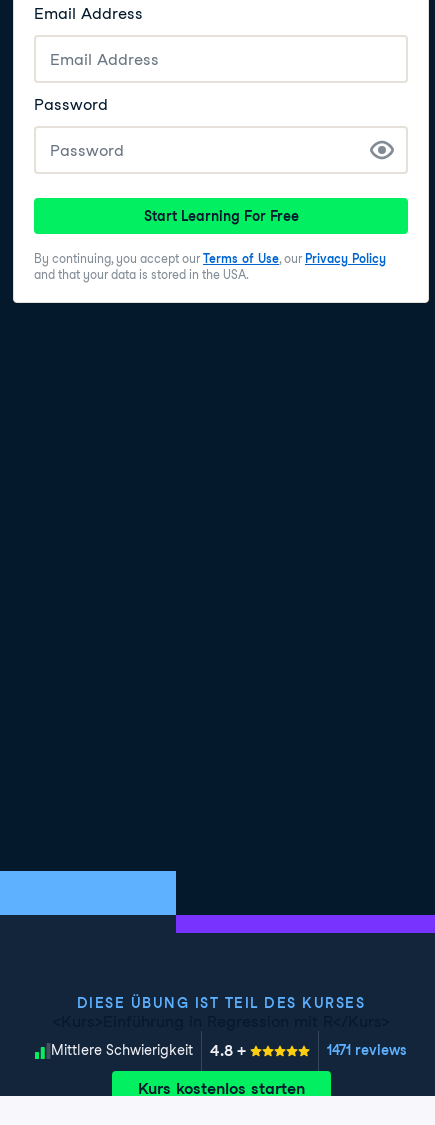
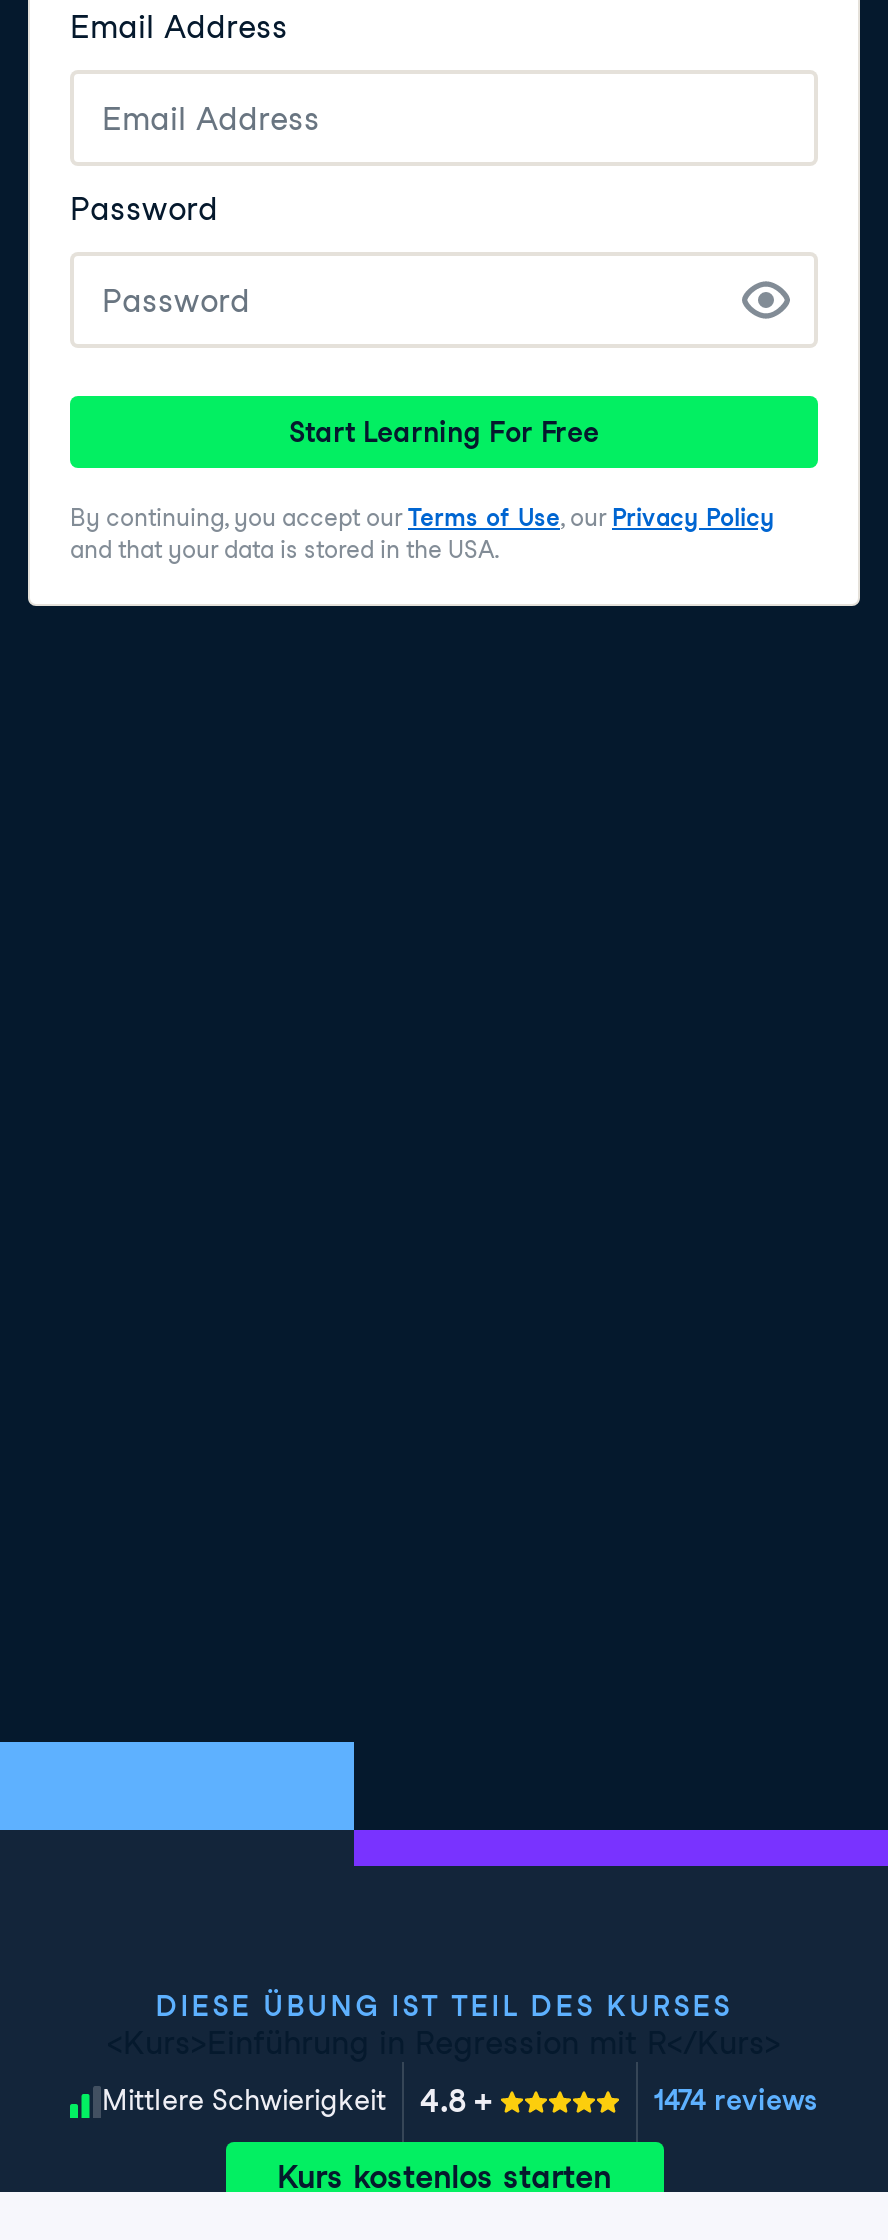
[327,1042,407,1058] 1471 reviews -> [654,2085,818,2117] 1474 reviews

